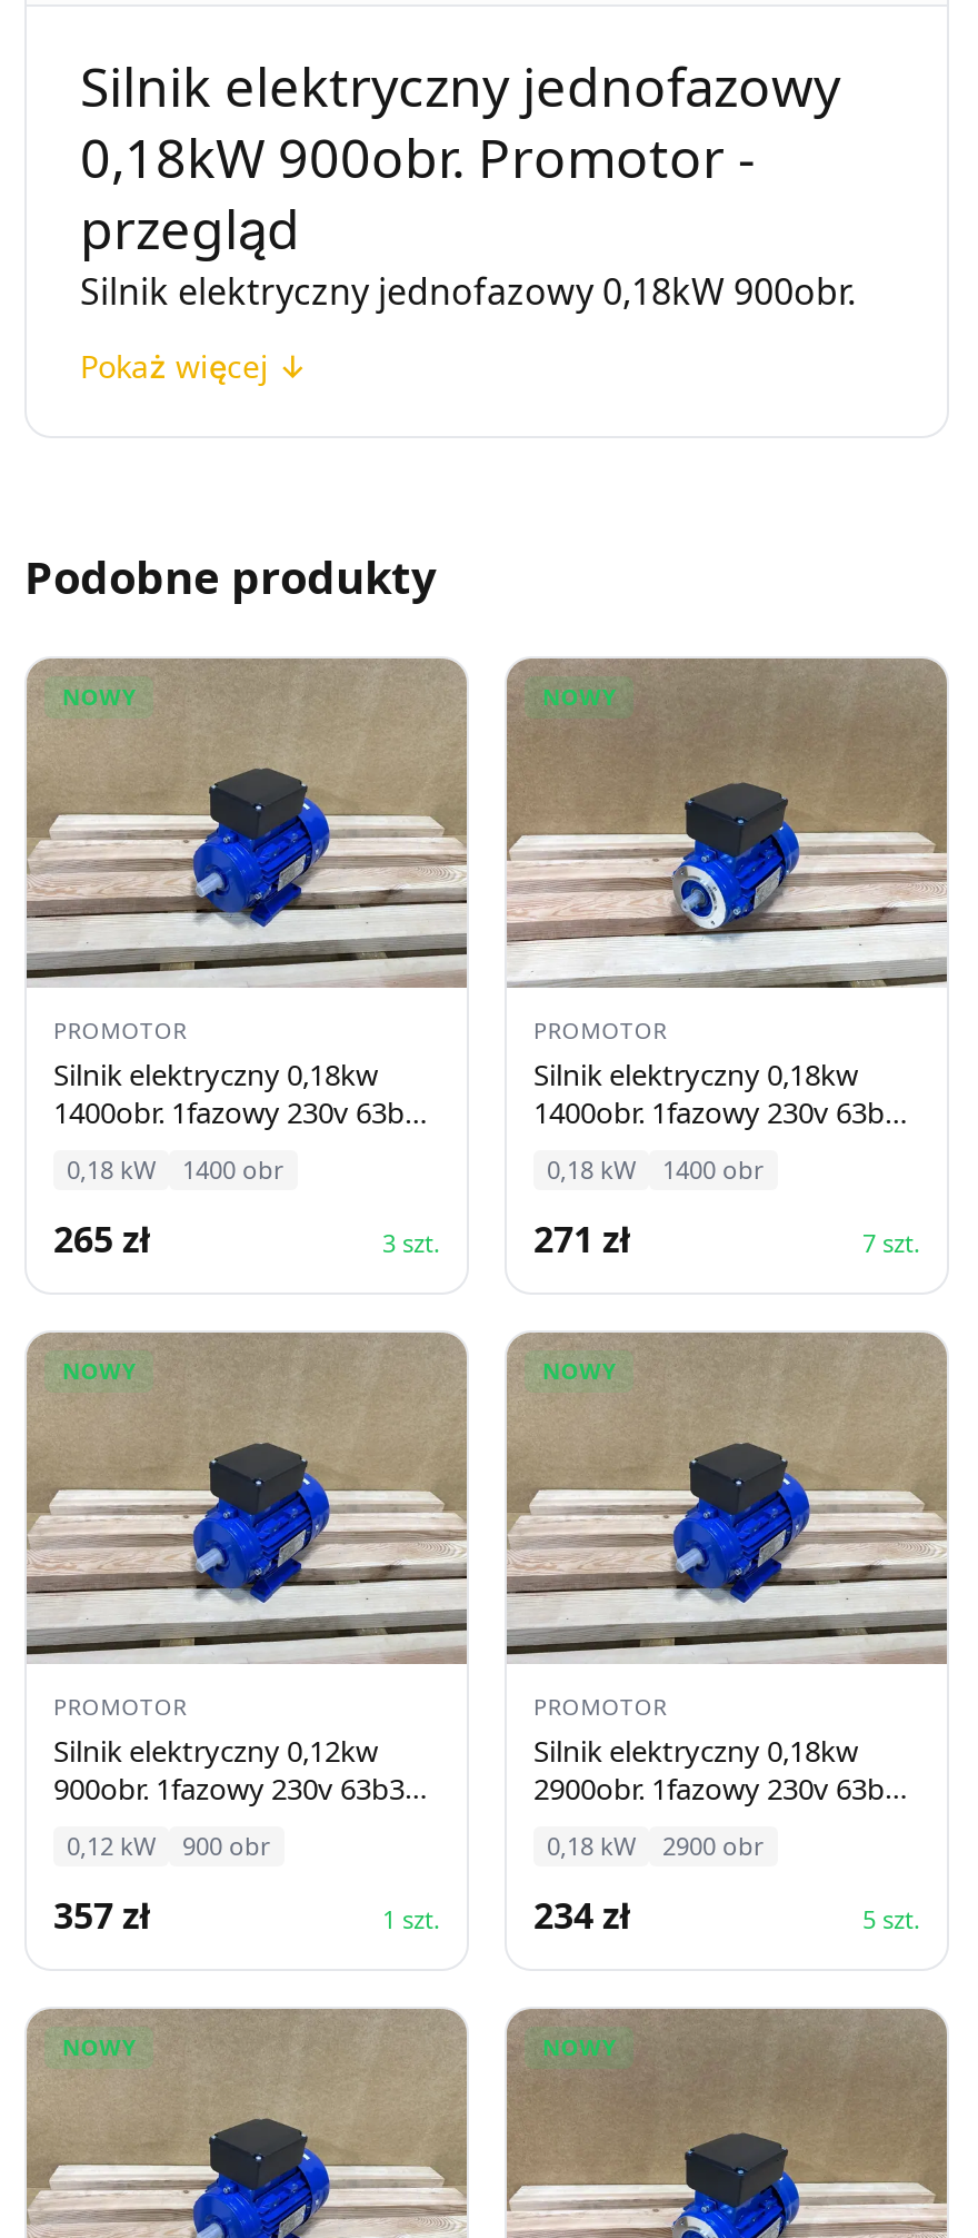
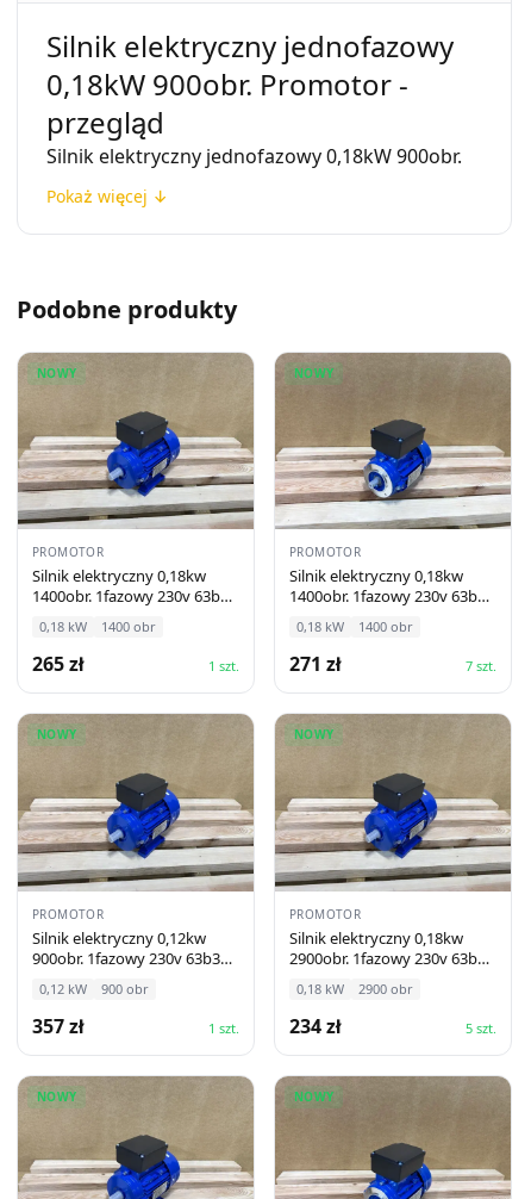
[382,1226,440,1259] 3 szt. -> [208,657,239,675] 1 szt.

